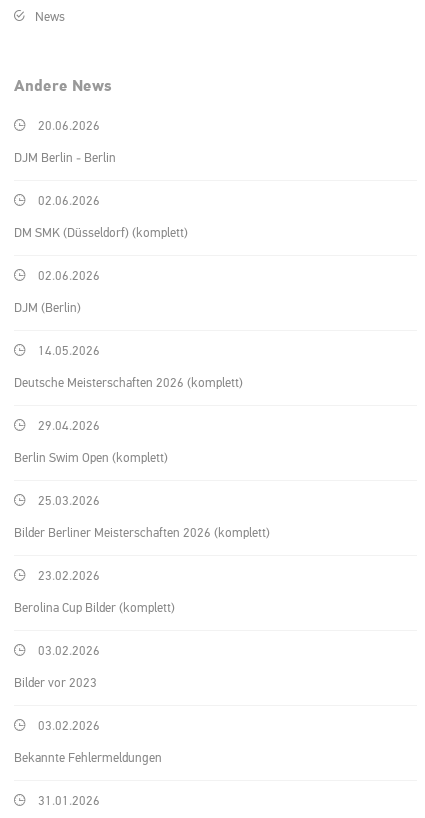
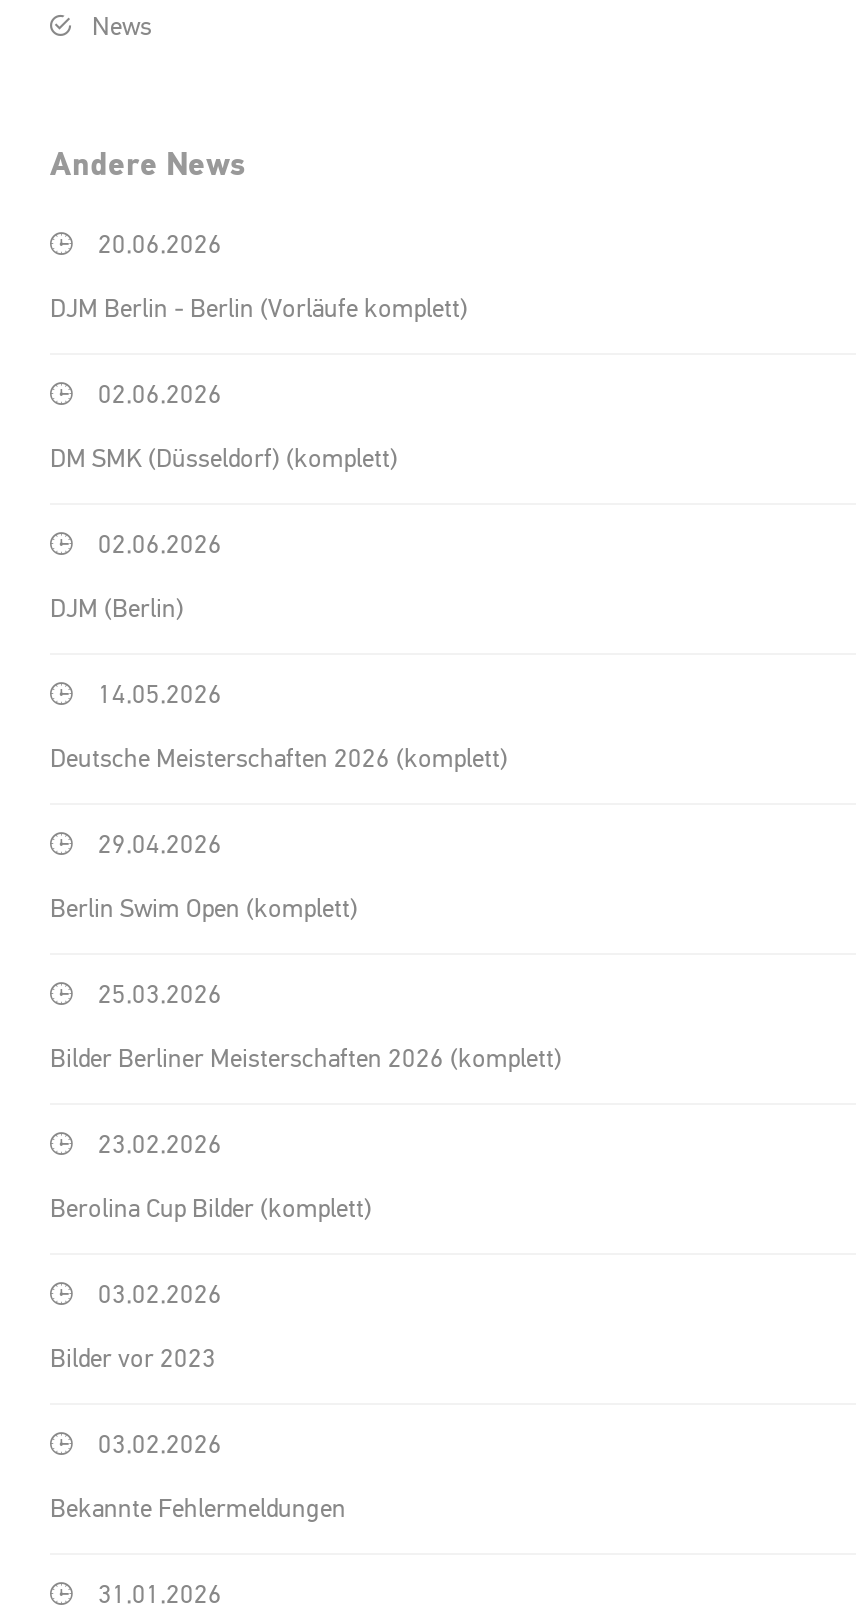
[14,152,116,165] DJM Berlin - Berlin -> [50,297,468,323] DJM Berlin - Berlin (Vorläufe komplett)

